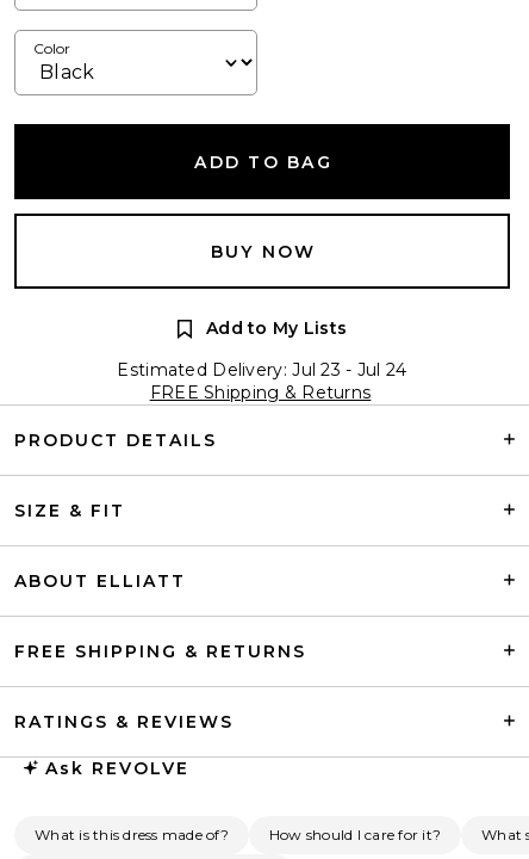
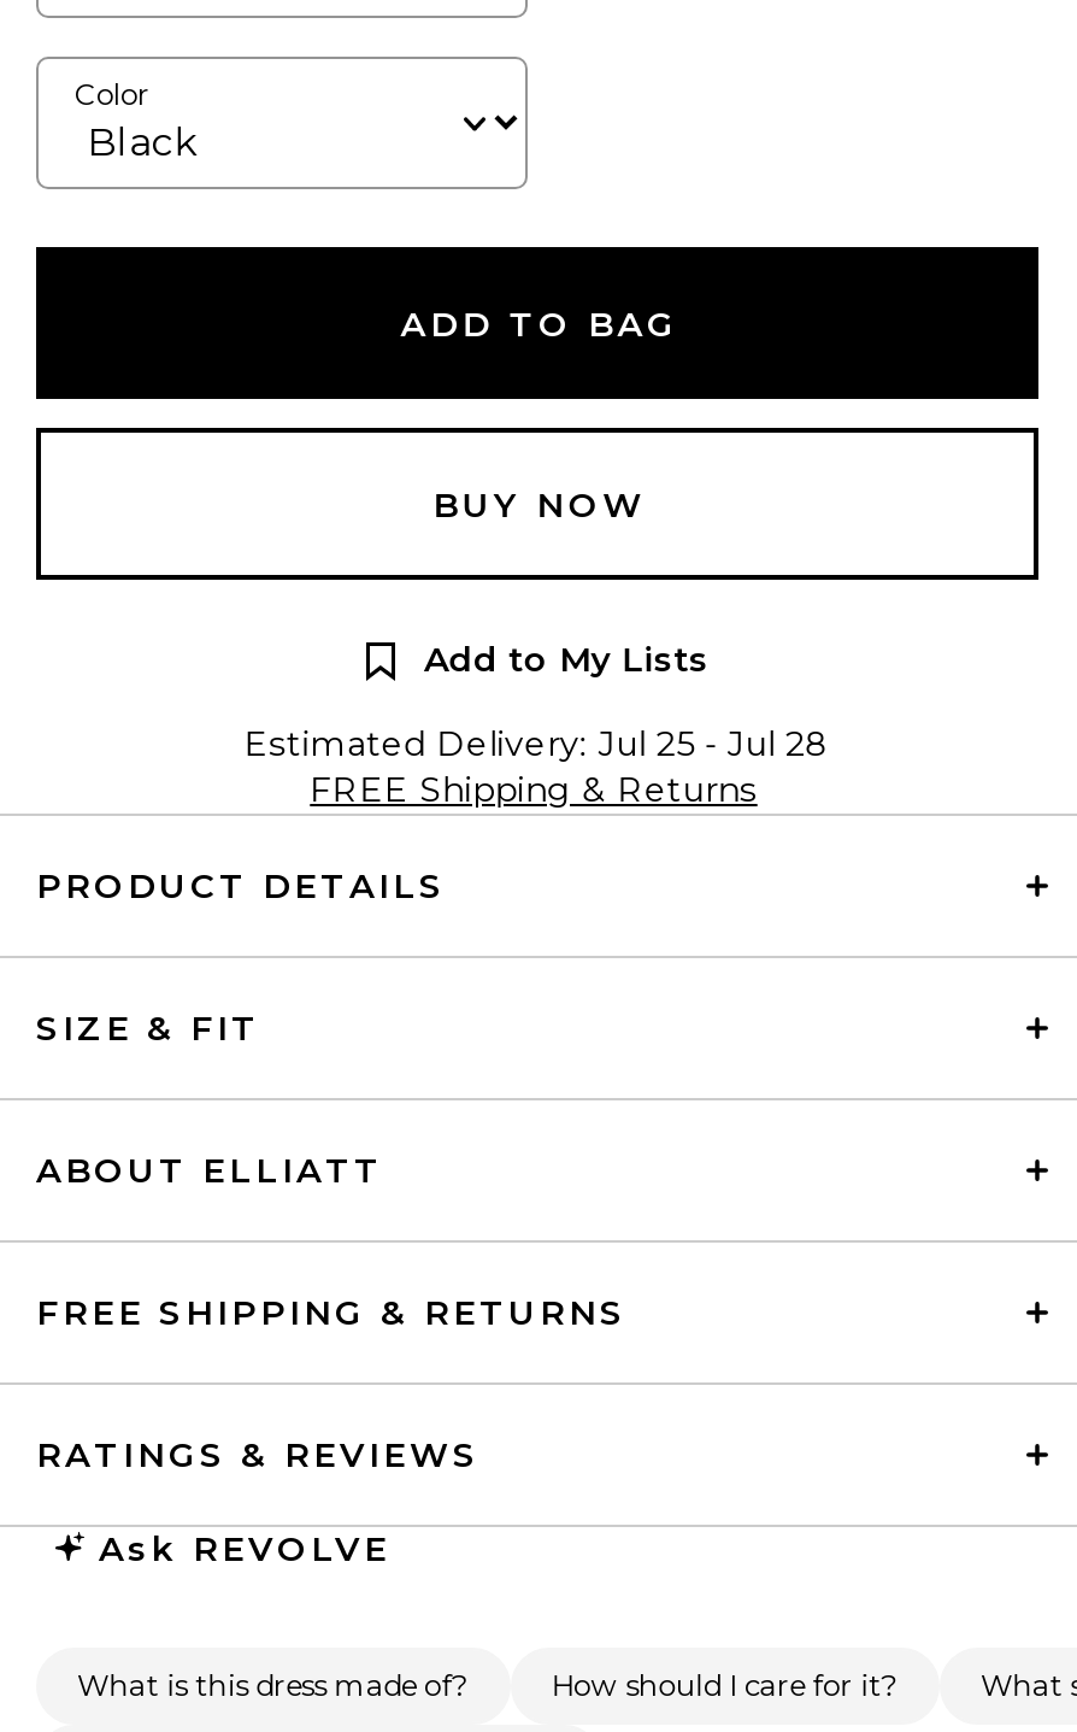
[117,359,407,380] Estimated Delivery: Jul 23 - Jul 24 -> [244,721,830,765] Estimated Delivery: Jul 25 - Jul 28

